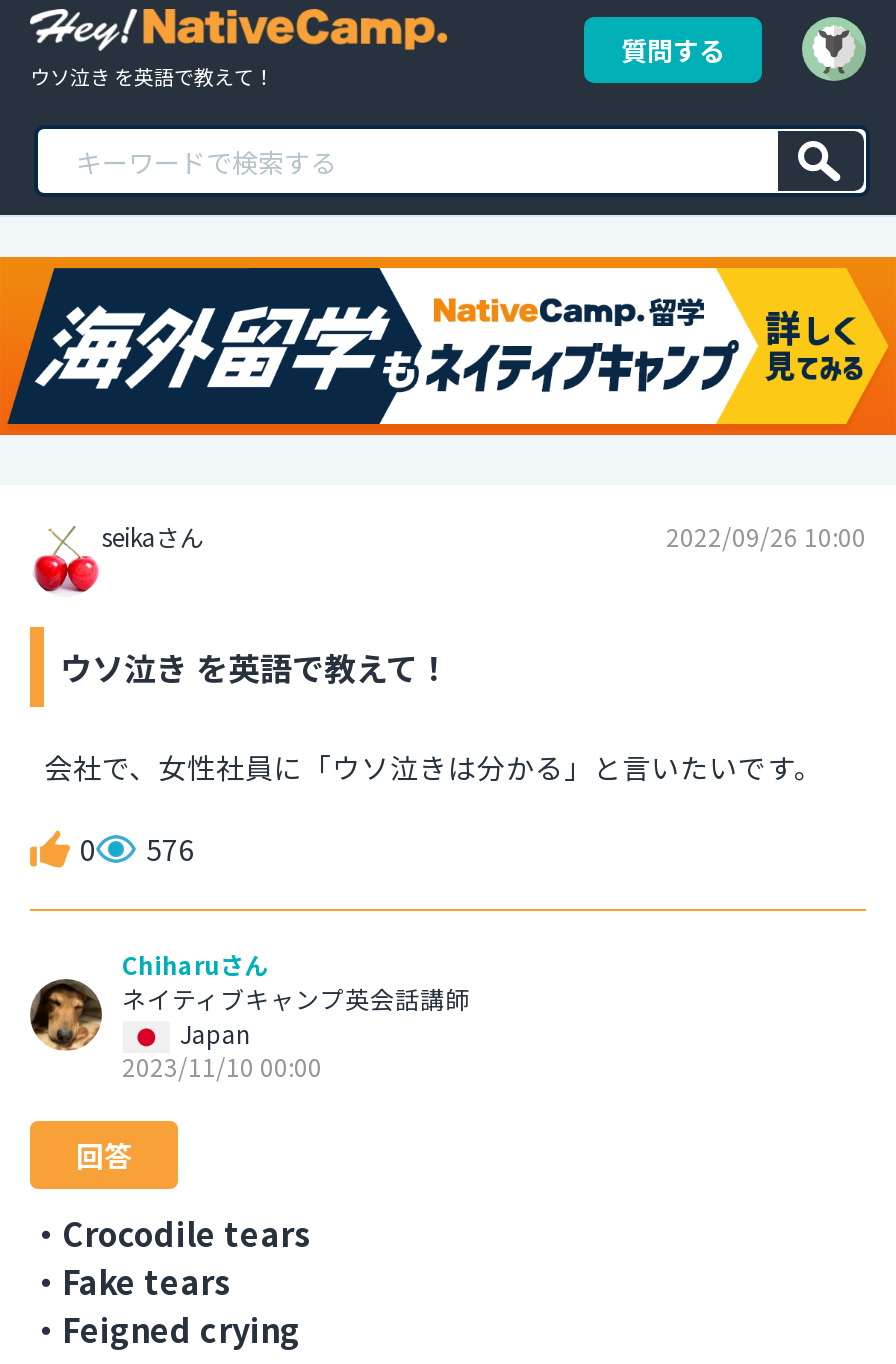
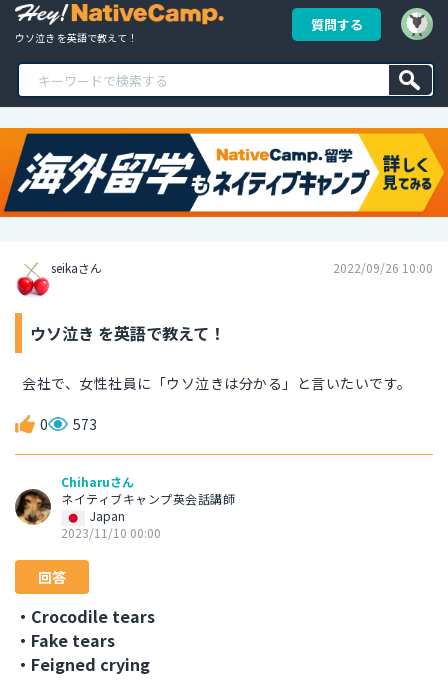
[80,830,194,870] 0 576 -> [40,414,97,434] 0 573

